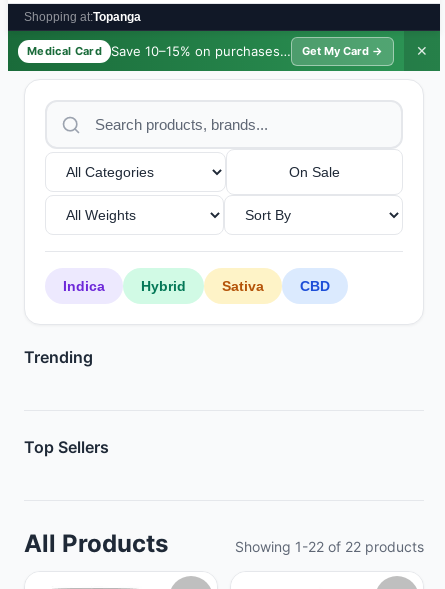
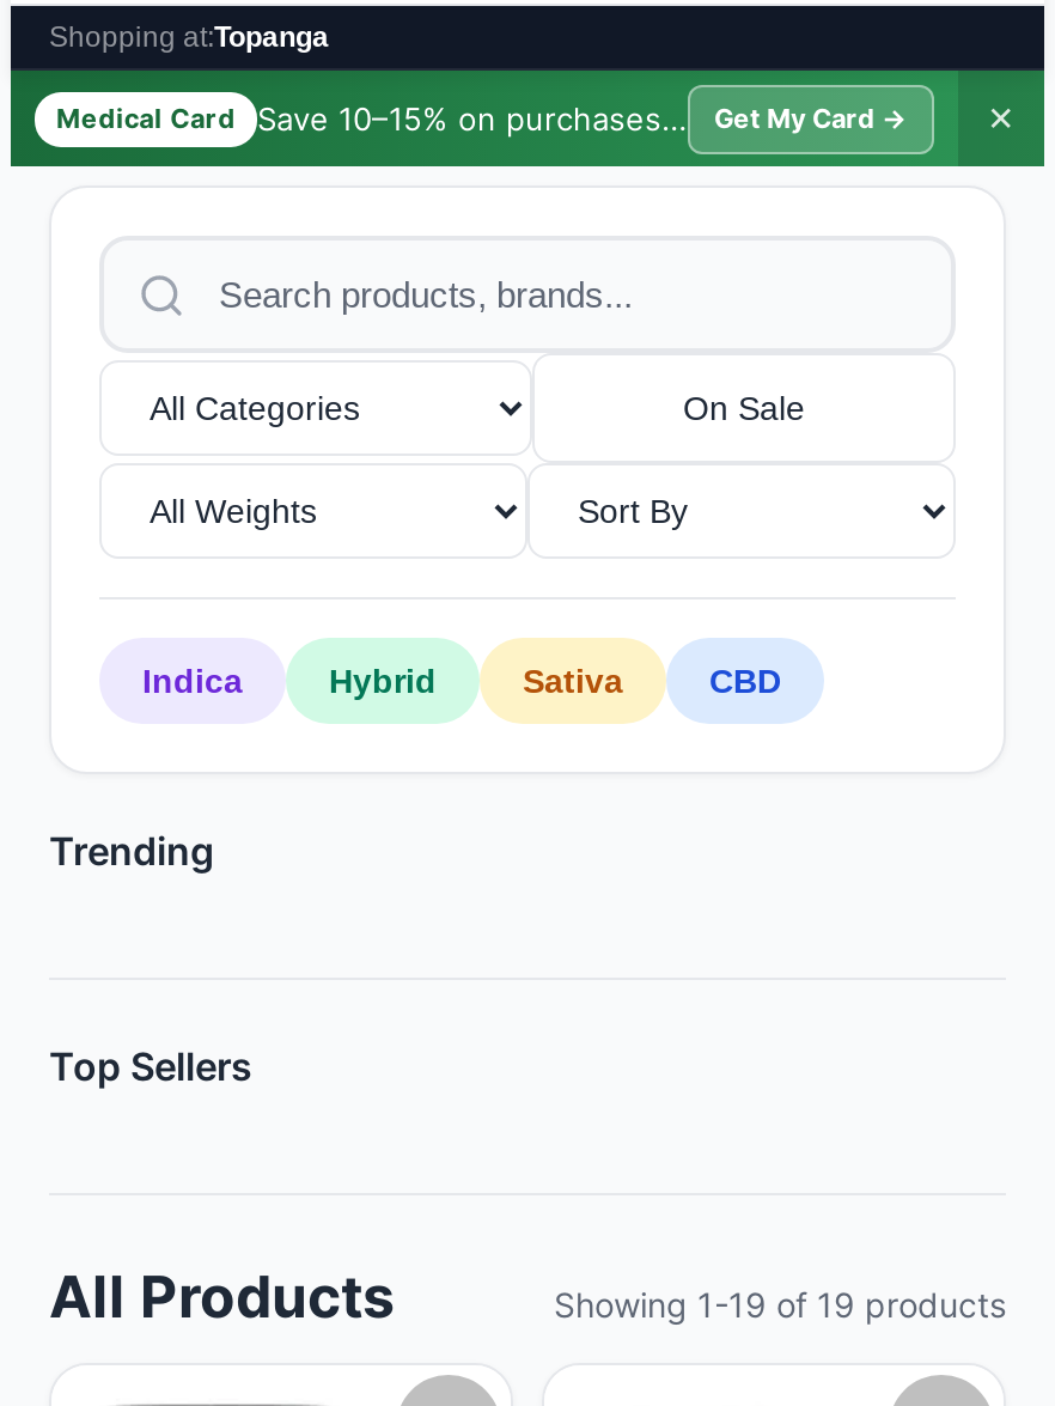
[235,538,424,555] Showing 1 -22 of 22 products -> [554,1284,1006,1325] Showing 1 -19 of 19 products

